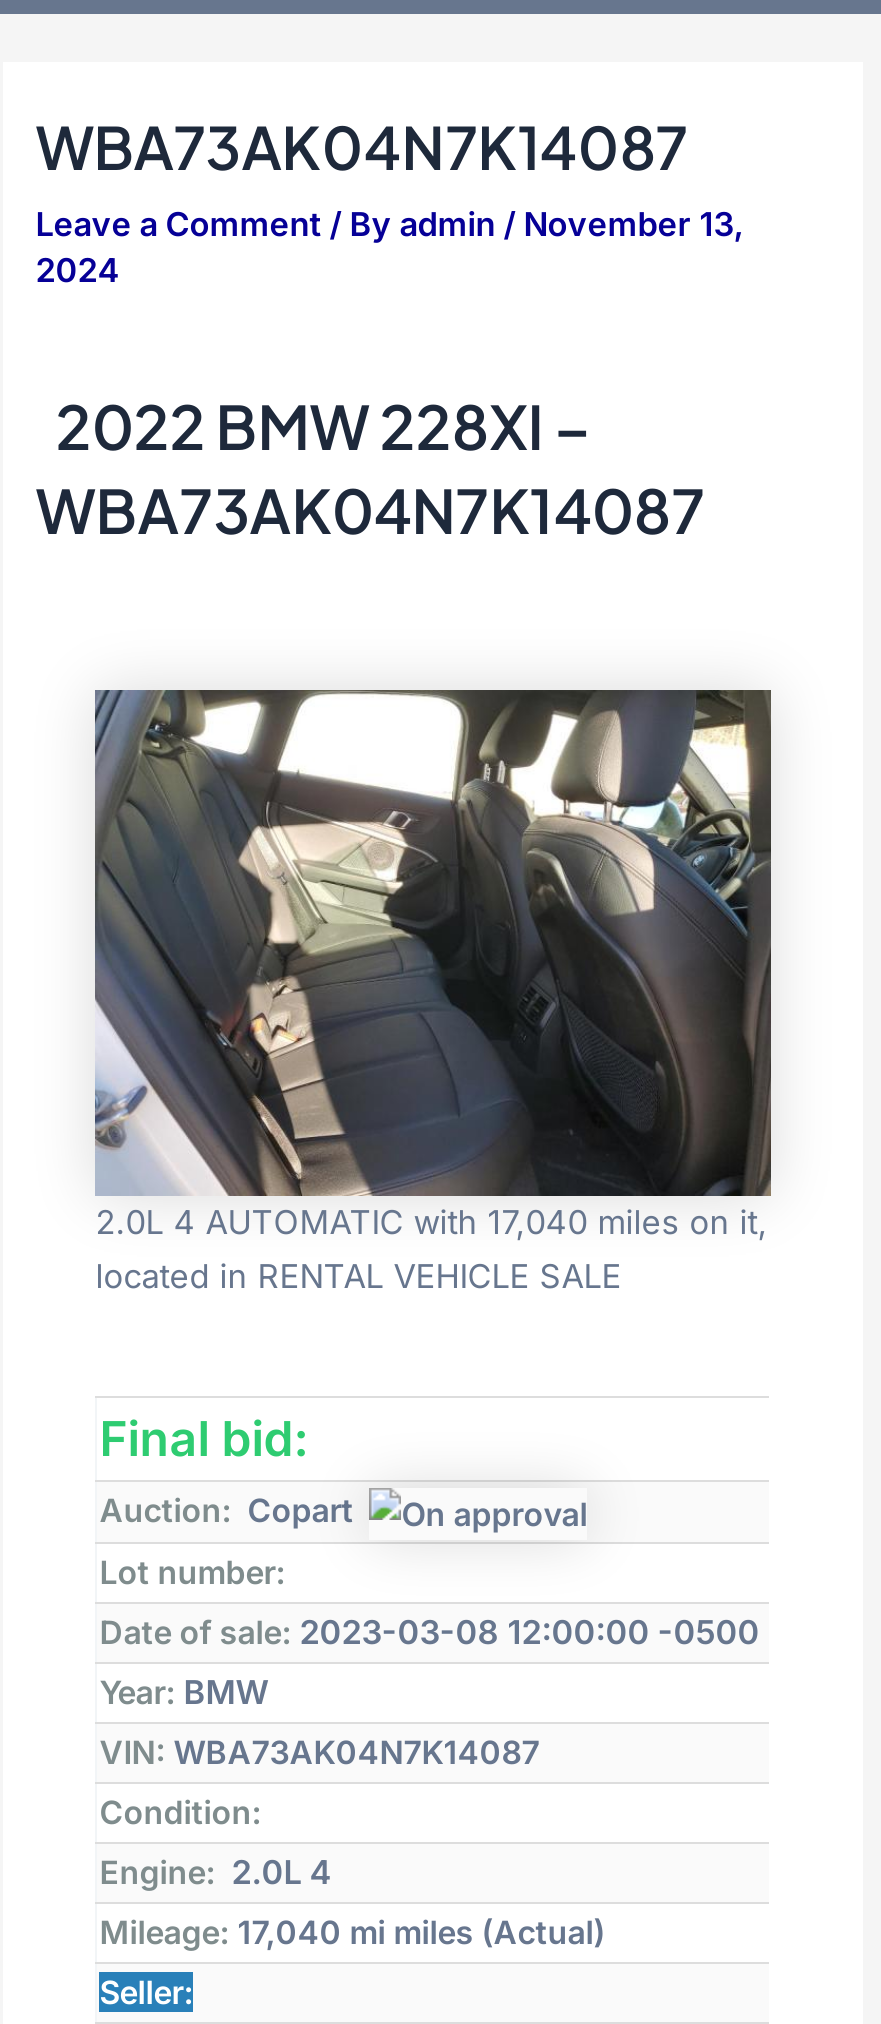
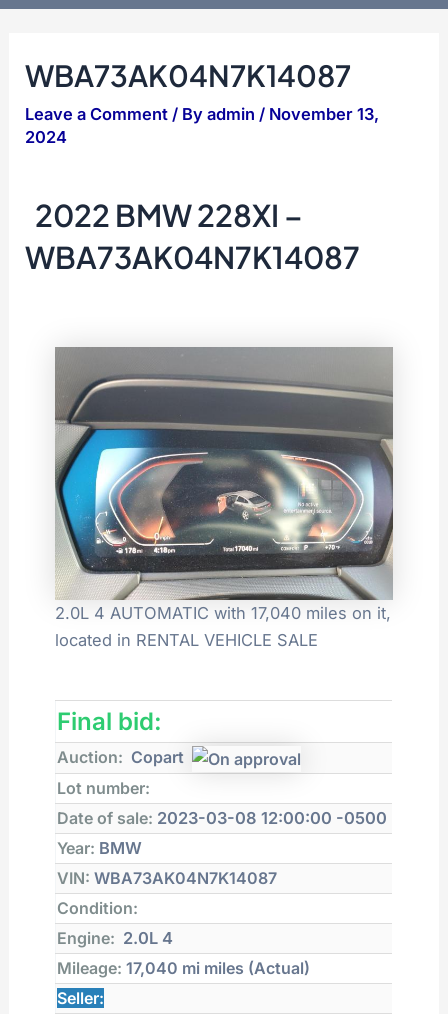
[95,690,773,1198] [image] -> [55,347,393,601] [image]

